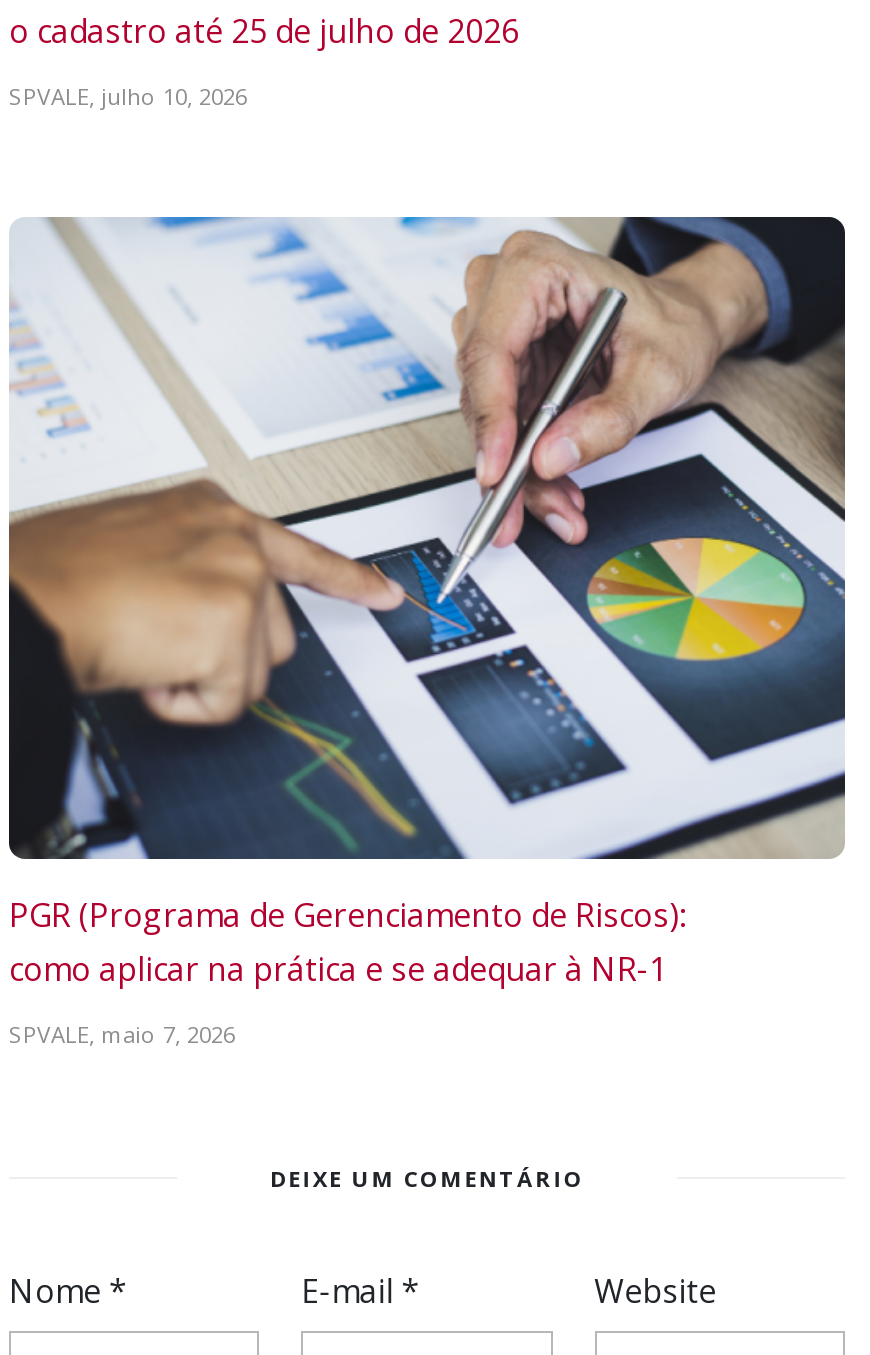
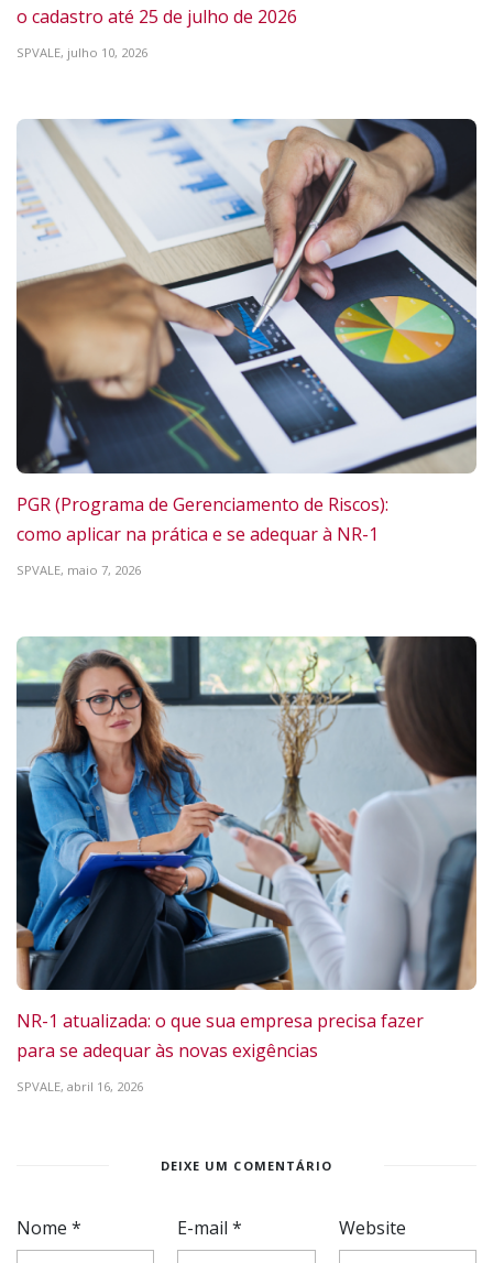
none -> [15,635,476,1094] [image] | NR-1 atualizada: o que sua empresa precisa fazer | para se adequar às novas exigências | SPVALE, abril 16, 2026

